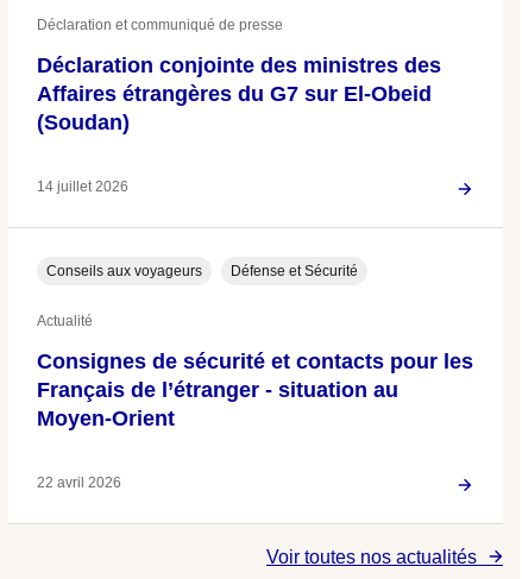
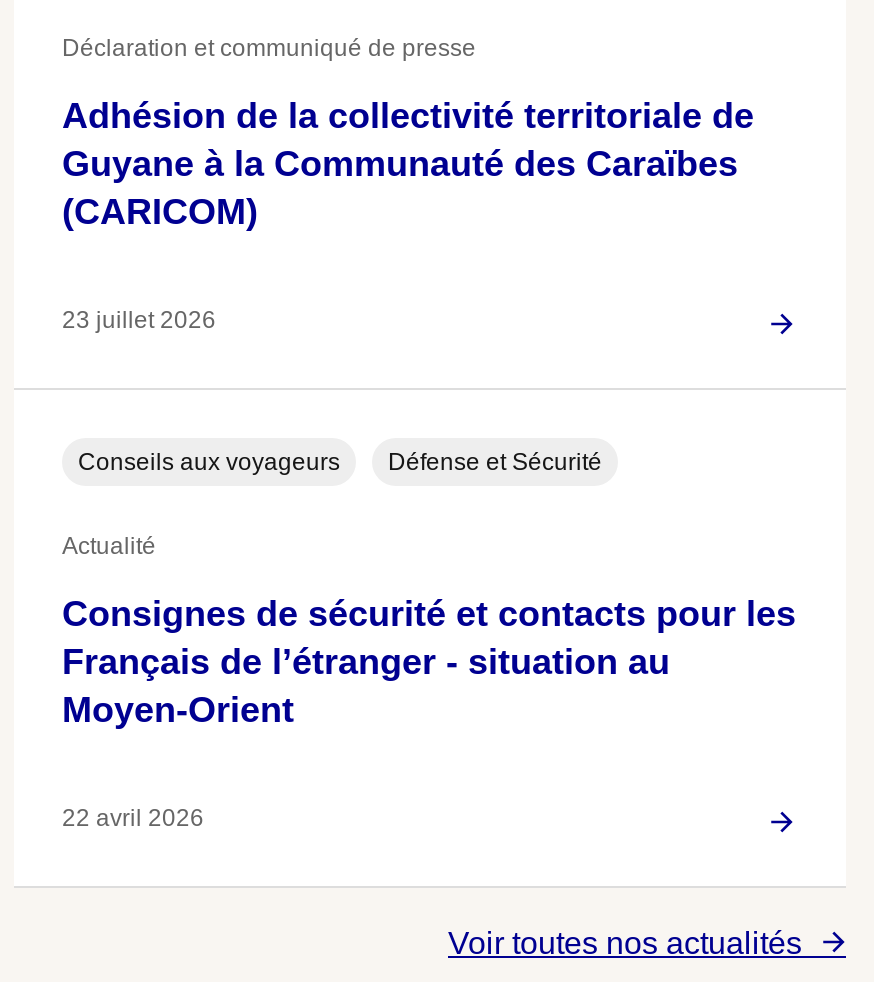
[37,53,441,134] Déclaration conjointe des ministres des | Affaires étrangères du G7 sur El-Obeid | (Soudan) -> [62,96,754,232] Adhésion de la collectivité territoriale de | Guyane à la Communauté des Caraïbes | (CARICOM)
[37,178,128,195] 14 juillet 2026 -> [62,306,216,334] 23 juillet 2026

